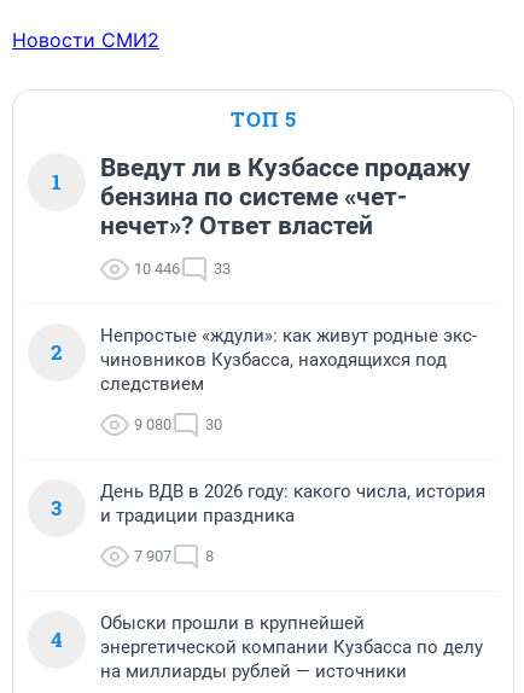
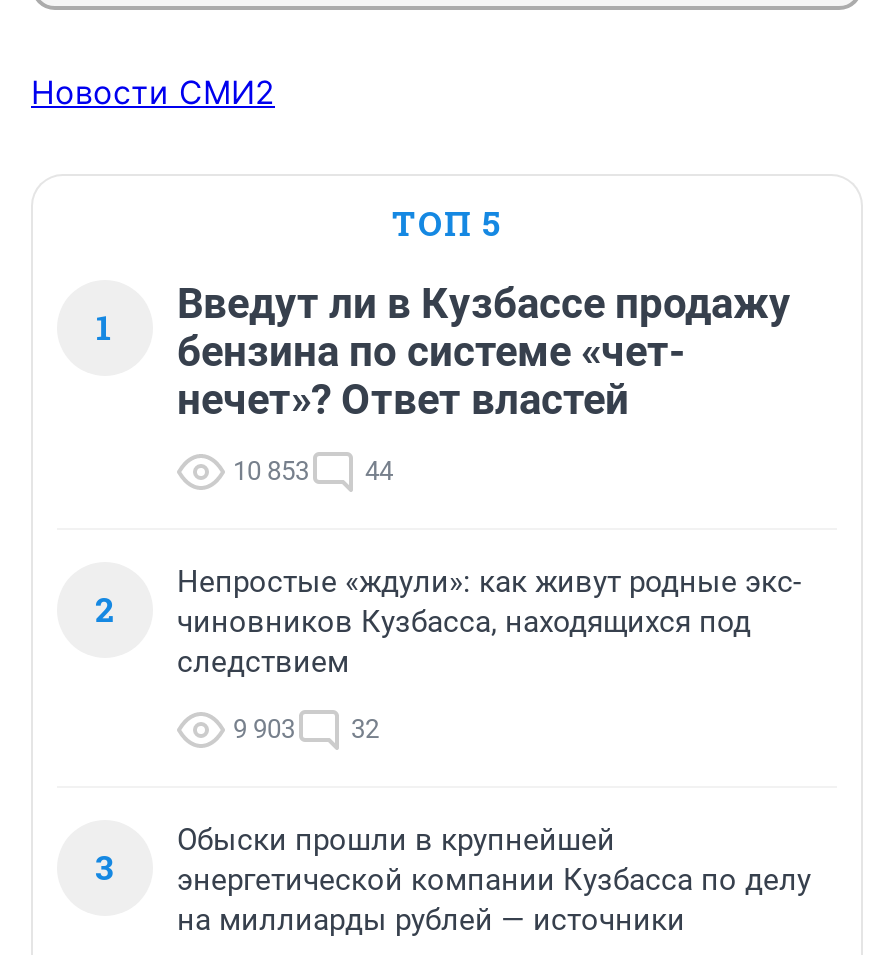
[134,259,180,277] 10 446 -> [233,455,309,485] 10 853
[214,259,231,277] 33 -> [365,455,393,485] 44
[134,415,171,433] 9 080 -> [233,713,295,743] 9 903
[205,415,222,433] 30 -> [351,713,379,743] 32
[50,480,485,653] День ВДВ в 2026 году: какого числа, история | и традиции праздника | 7 907 | 8 | 4 -> none

